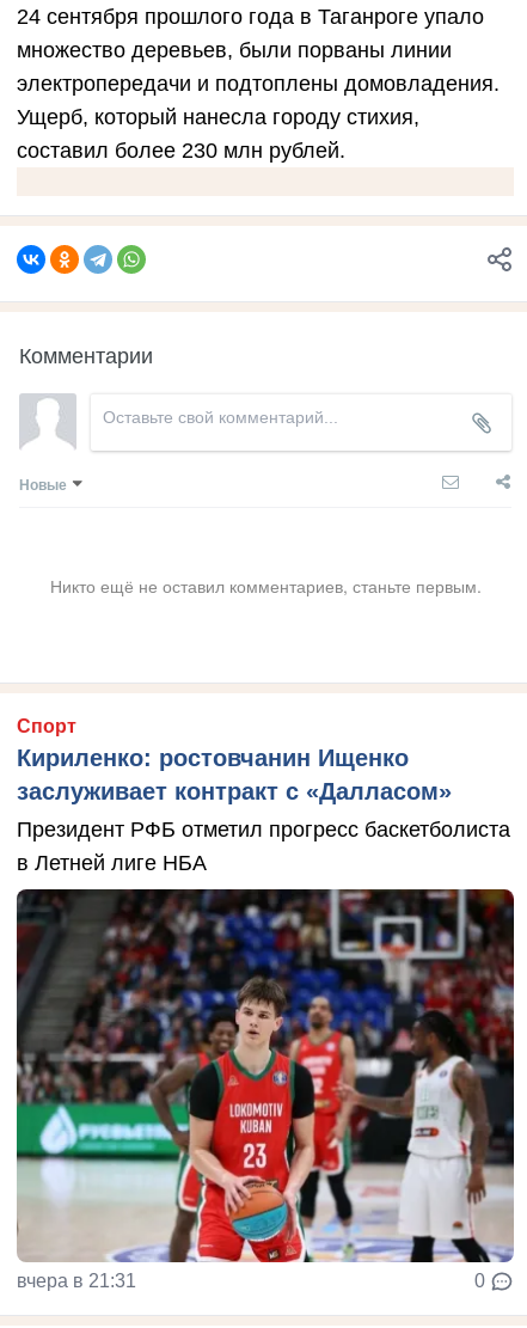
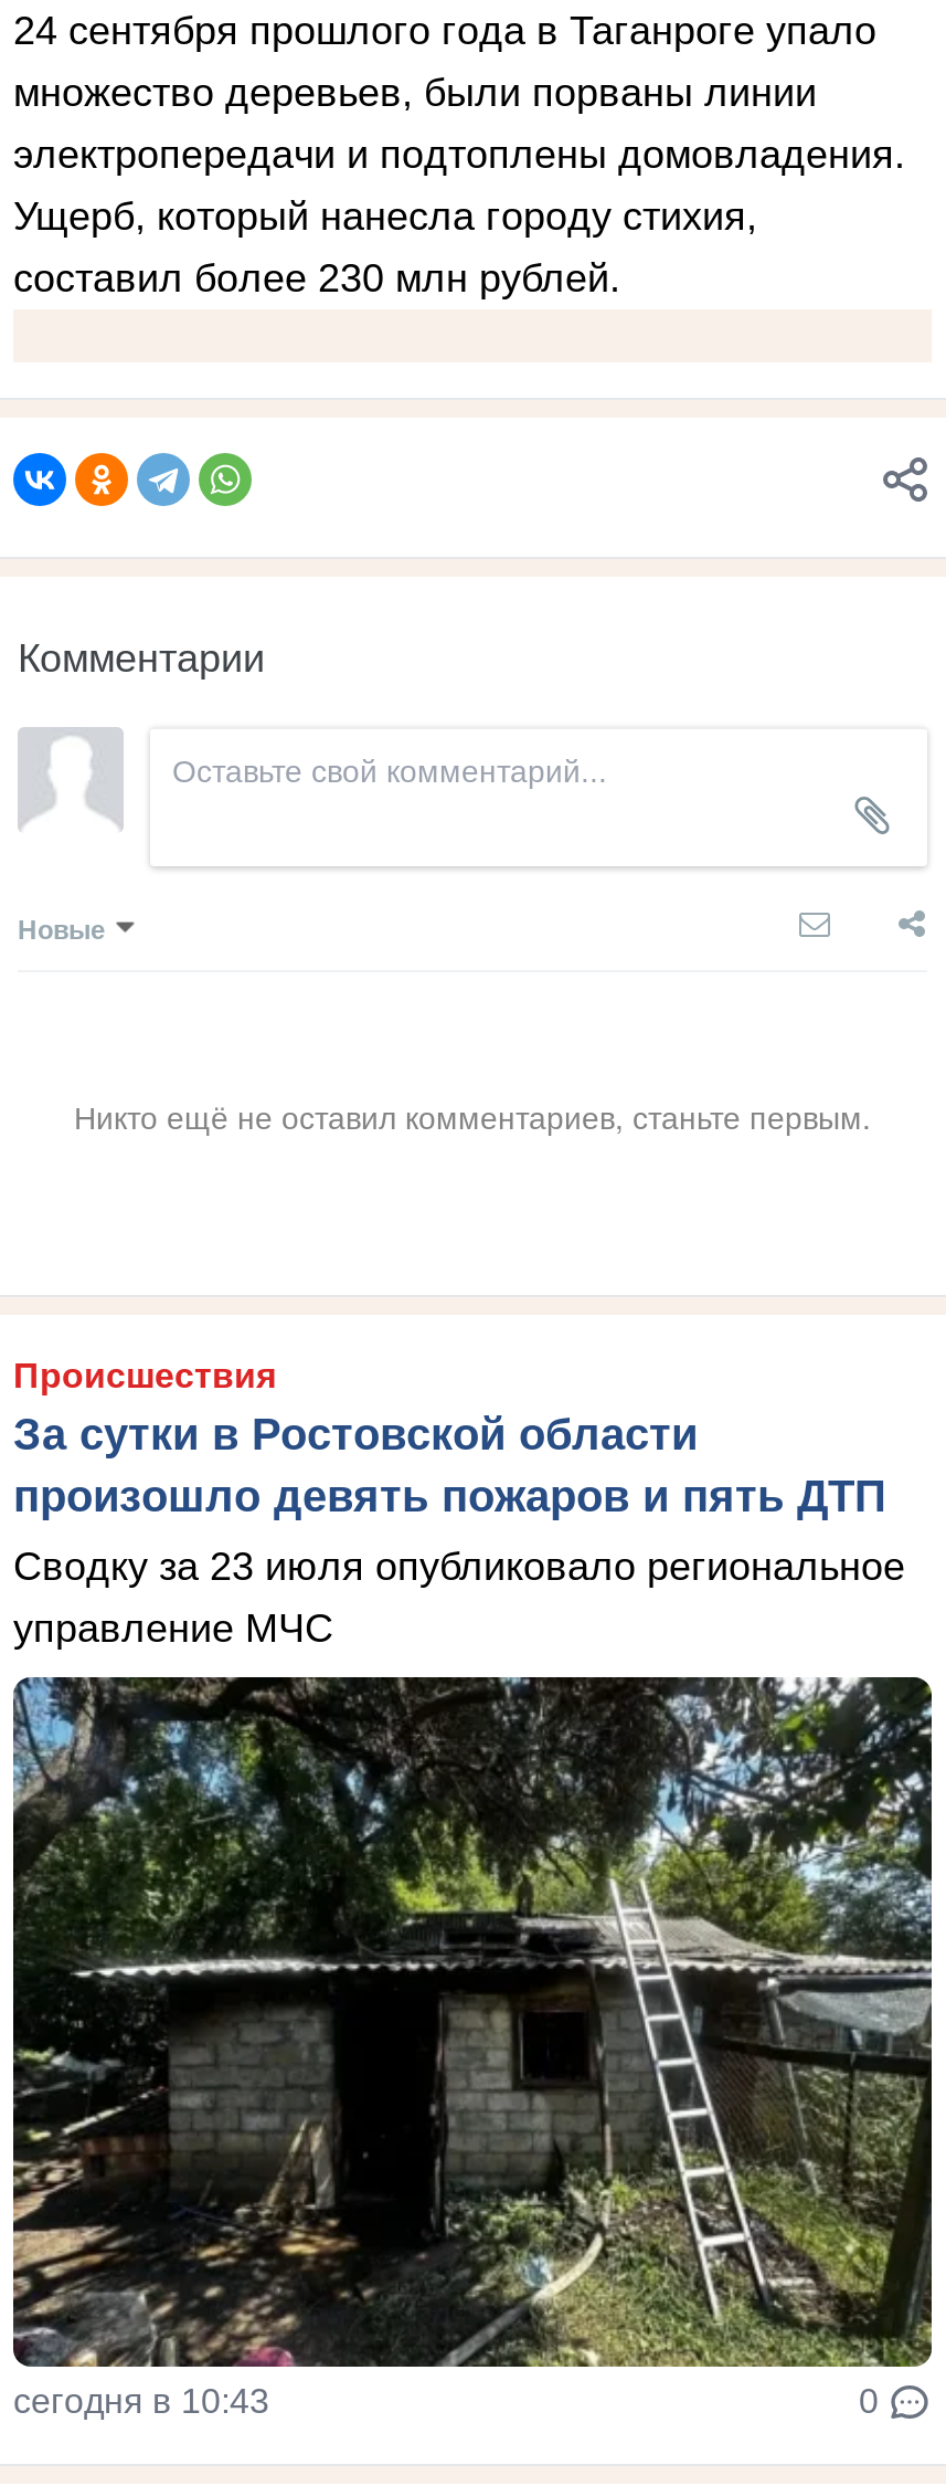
[17,717,452,805] Спорт | Кириленко: ростовчанин Ищенко | заслуживает контракт с «Далласом» -> [13,1358,885,1521] Происшествия | За сутки в Ростовской области | произошло девять пожаров и пять ДТП
[17,818,510,876] Президент РФБ отметил прогресс баскетболиста | в Летней лиге НБА -> [13,1546,905,1652] Сводку за 23 июля опубликовало региональное | управление МЧС
[16,888,515,1292] [image] | вчера в 21:31 -> [11,1675,934,2421] [image] | сегодня в 10:43

